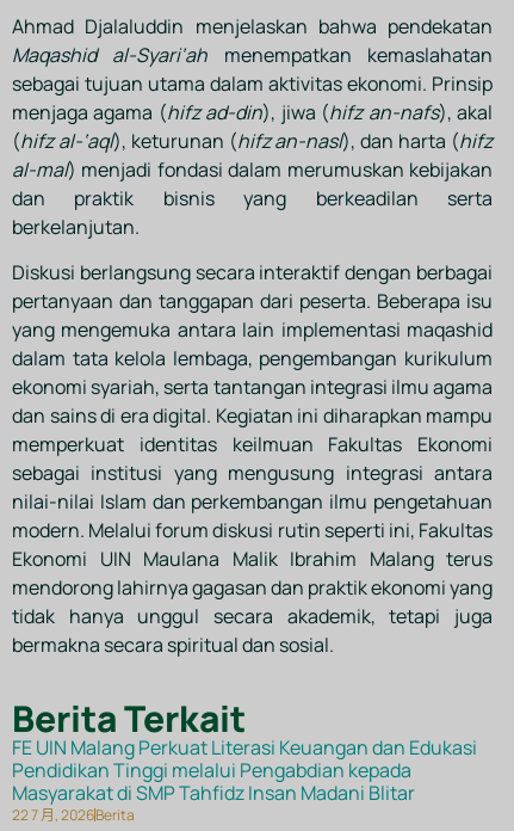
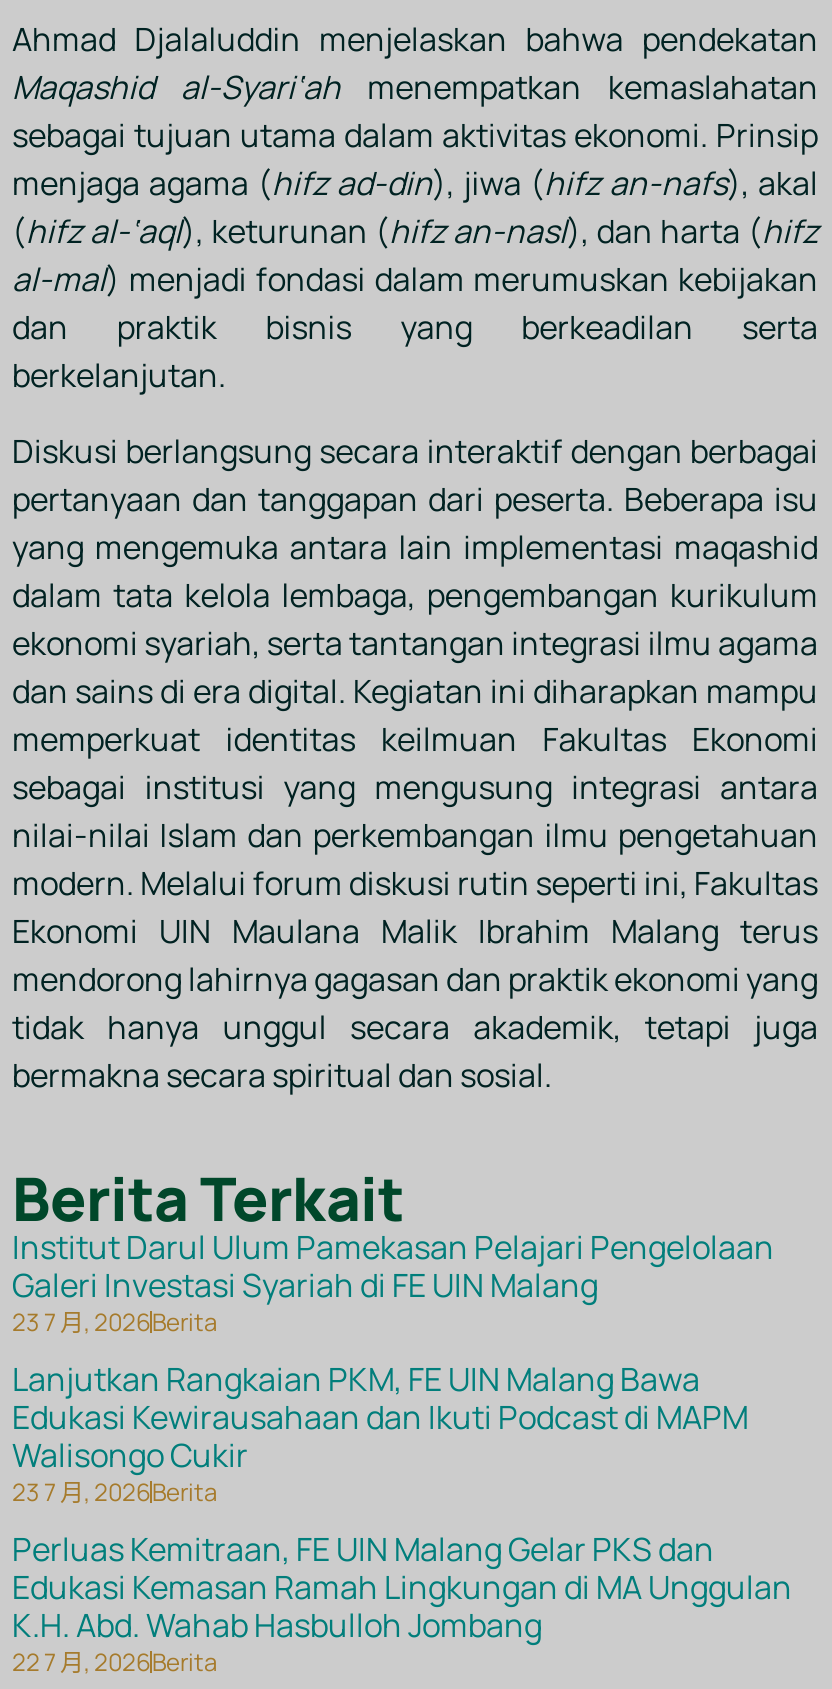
[12,734,477,806] FE UIN Malang Perkuat Literasi Keuangan dan Edukasi | Pendidikan Tinggi melalui Pengabdian kepada | Masyarakat di SMP Tahfidz Insan Madani Blitar -> [12,1225,792,1647] Institut Darul Ulum Pamekasan Pelajari Pengelolaan | Galeri Investasi Syariah di FE UIN Malang | 23 7 月, 2026Berita | Lanjutkan Rangkaian PKM, FE UIN Malang Bawa | Edukasi Kewirausahaan dan Ikuti Podcast di MAPM | Walisongo Cukir | 23 7 月, 2026Berita | Perluas Kemitraan, FE UIN Malang Gelar PKS dan | Edukasi Kemasan Ramah Lingkungan di MA Unggulan | K.H. Abd. Wahab Hasbulloh Jombang

